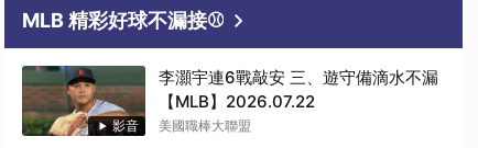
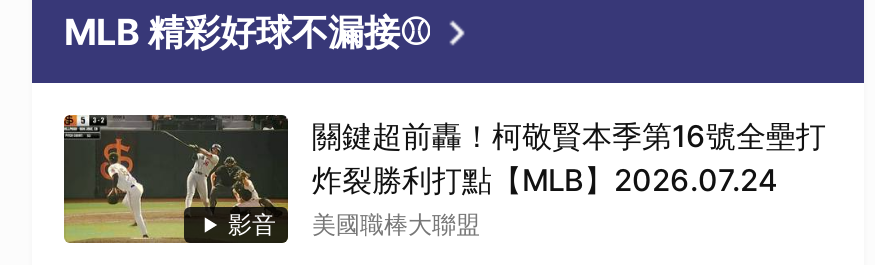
[21,65,438,137] [image] | 李灝宇連6戰敲安 三、遊守備滴水不漏 | 【MLB】2026.07.22 -> [62,113,826,245] [image] | 關鍵超前轟！柯敬賢本季第16號全壘打 | 炸裂勝利打點【MLB】2026.07.24

